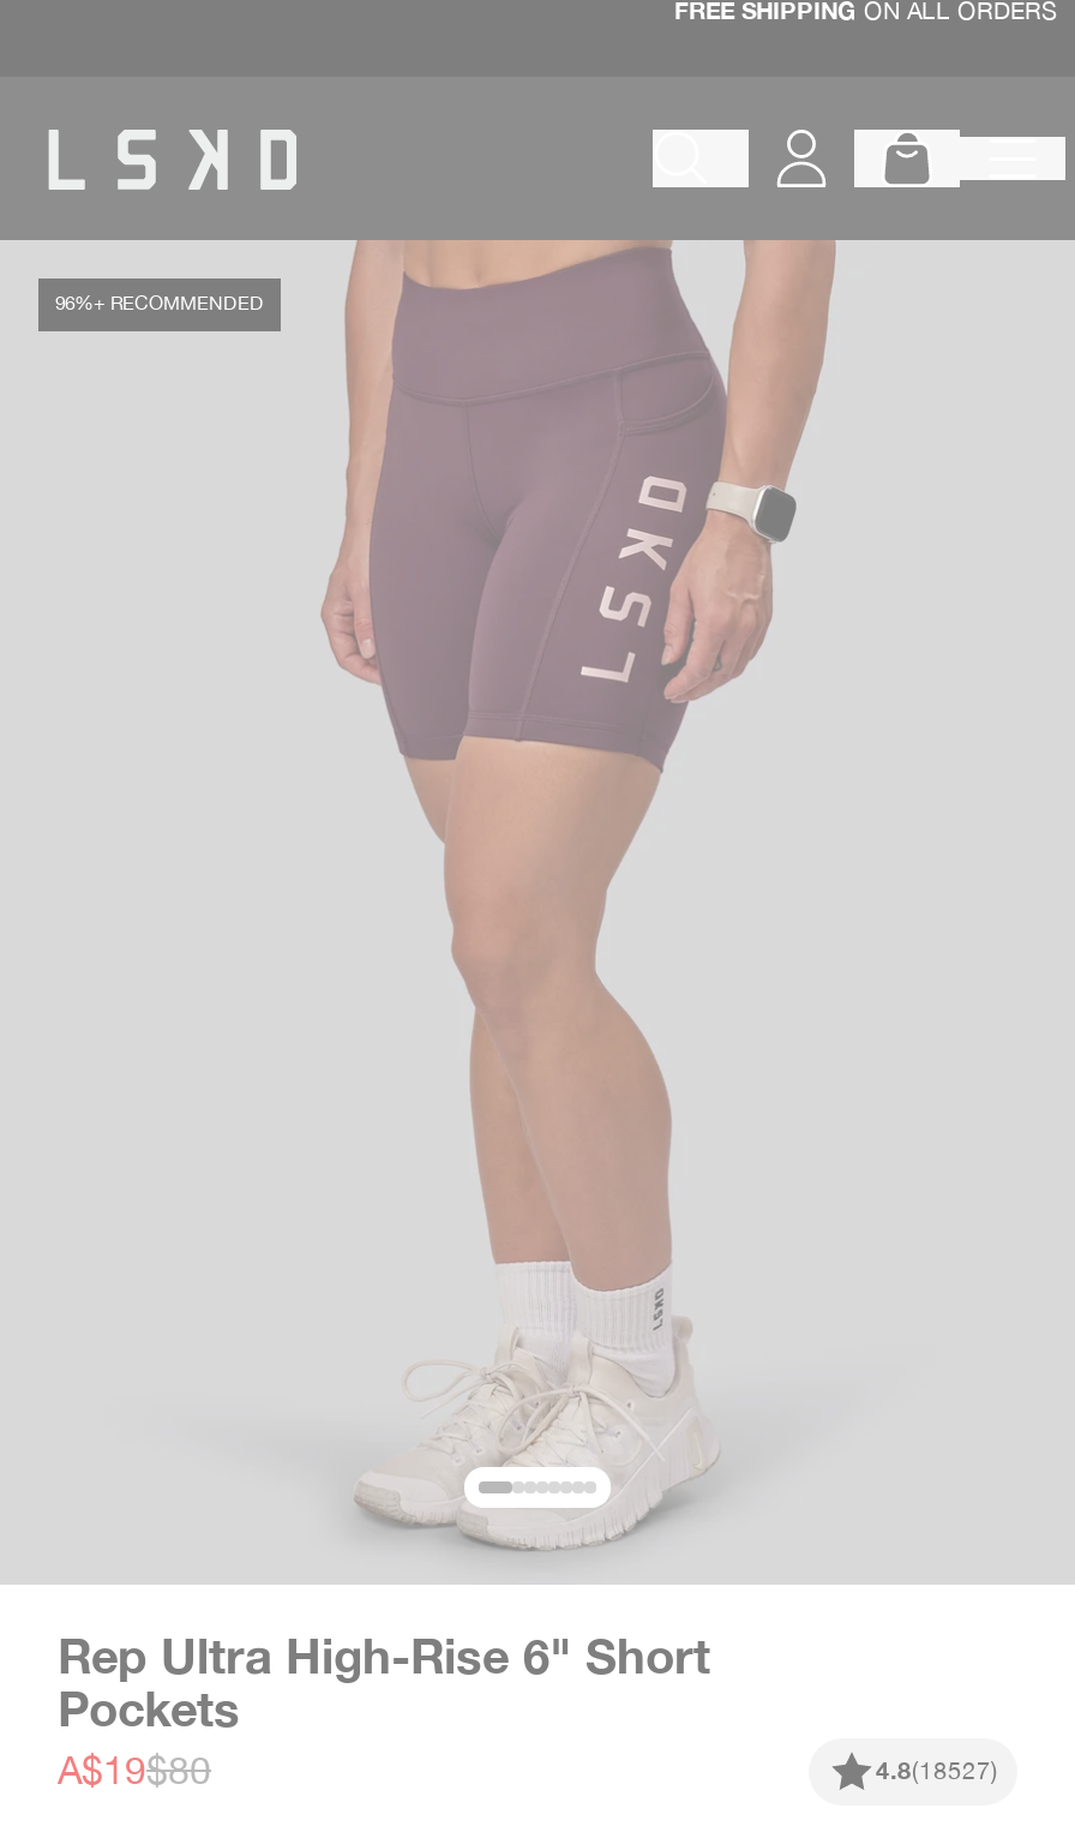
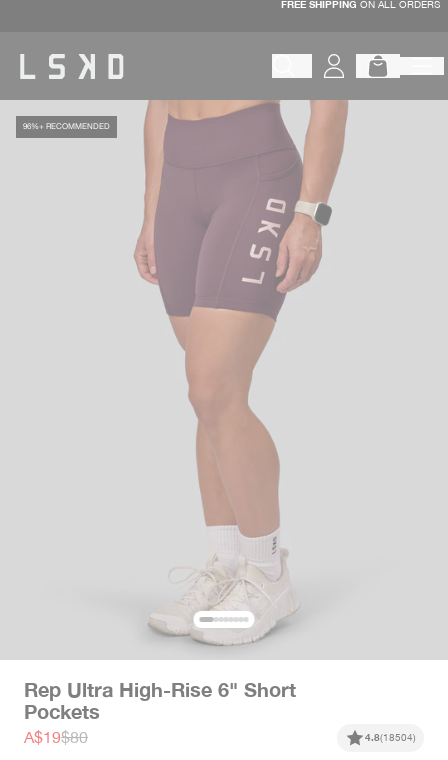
[876,1752,998,1790] 4.8(18527) -> [365,729,416,745] 4.8(18504)

